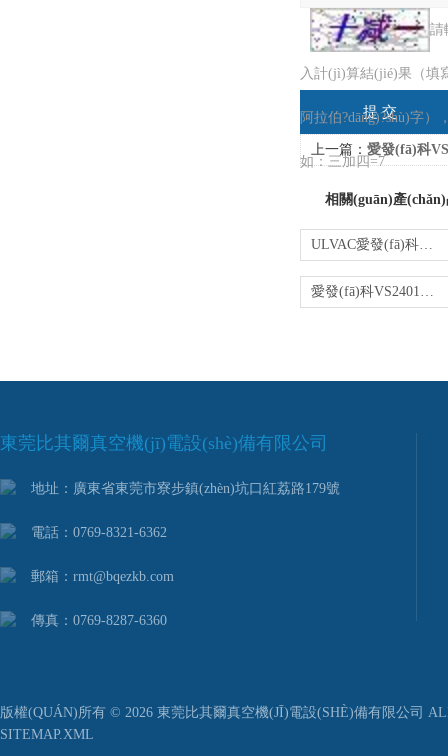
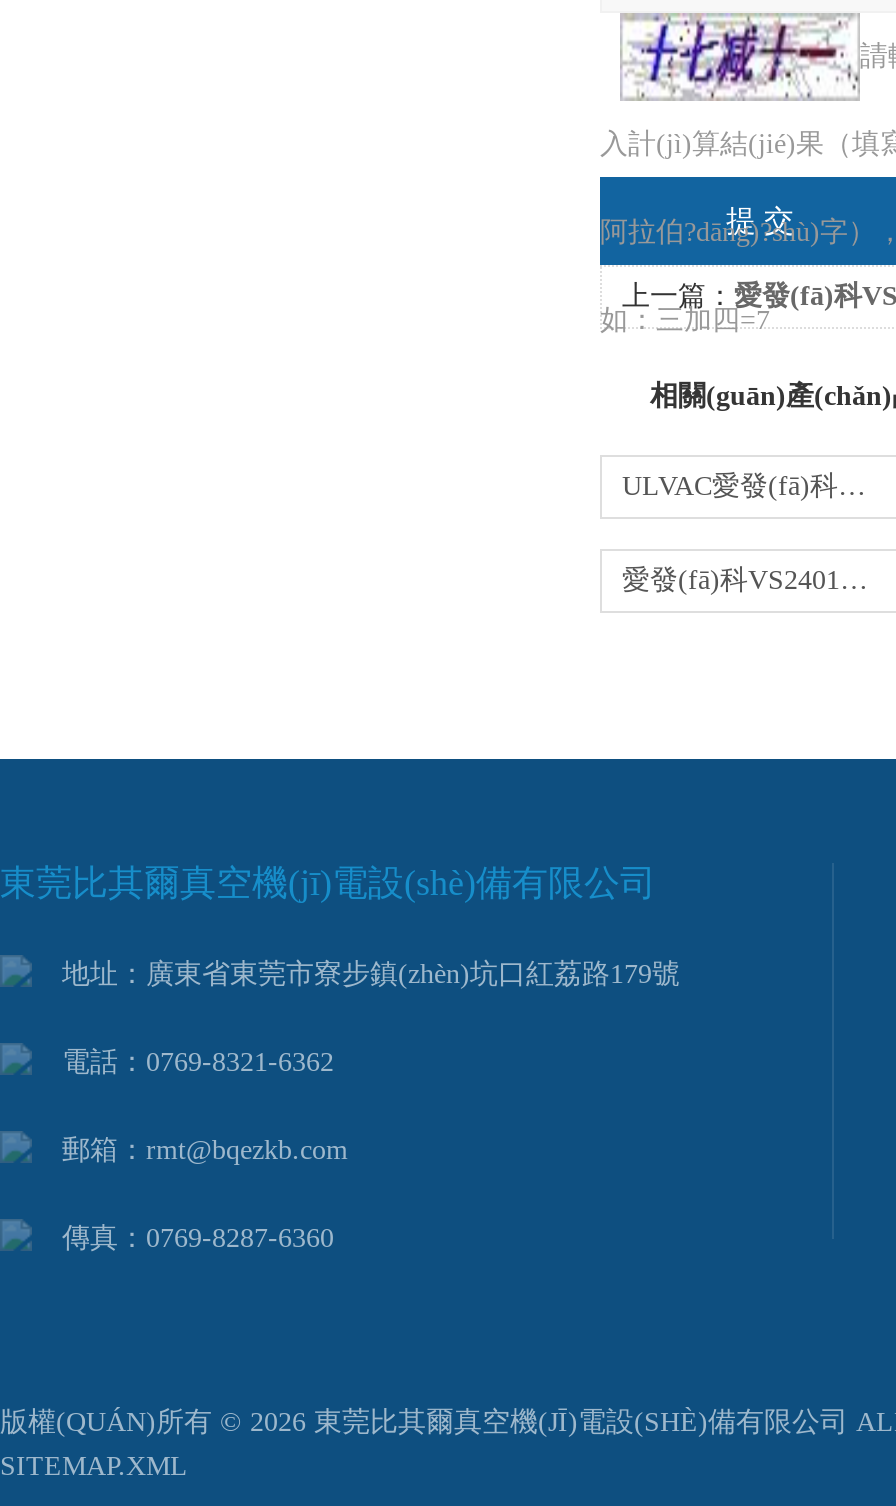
[311,9,426,51] [image] -> [624,15,858,97] [image]

